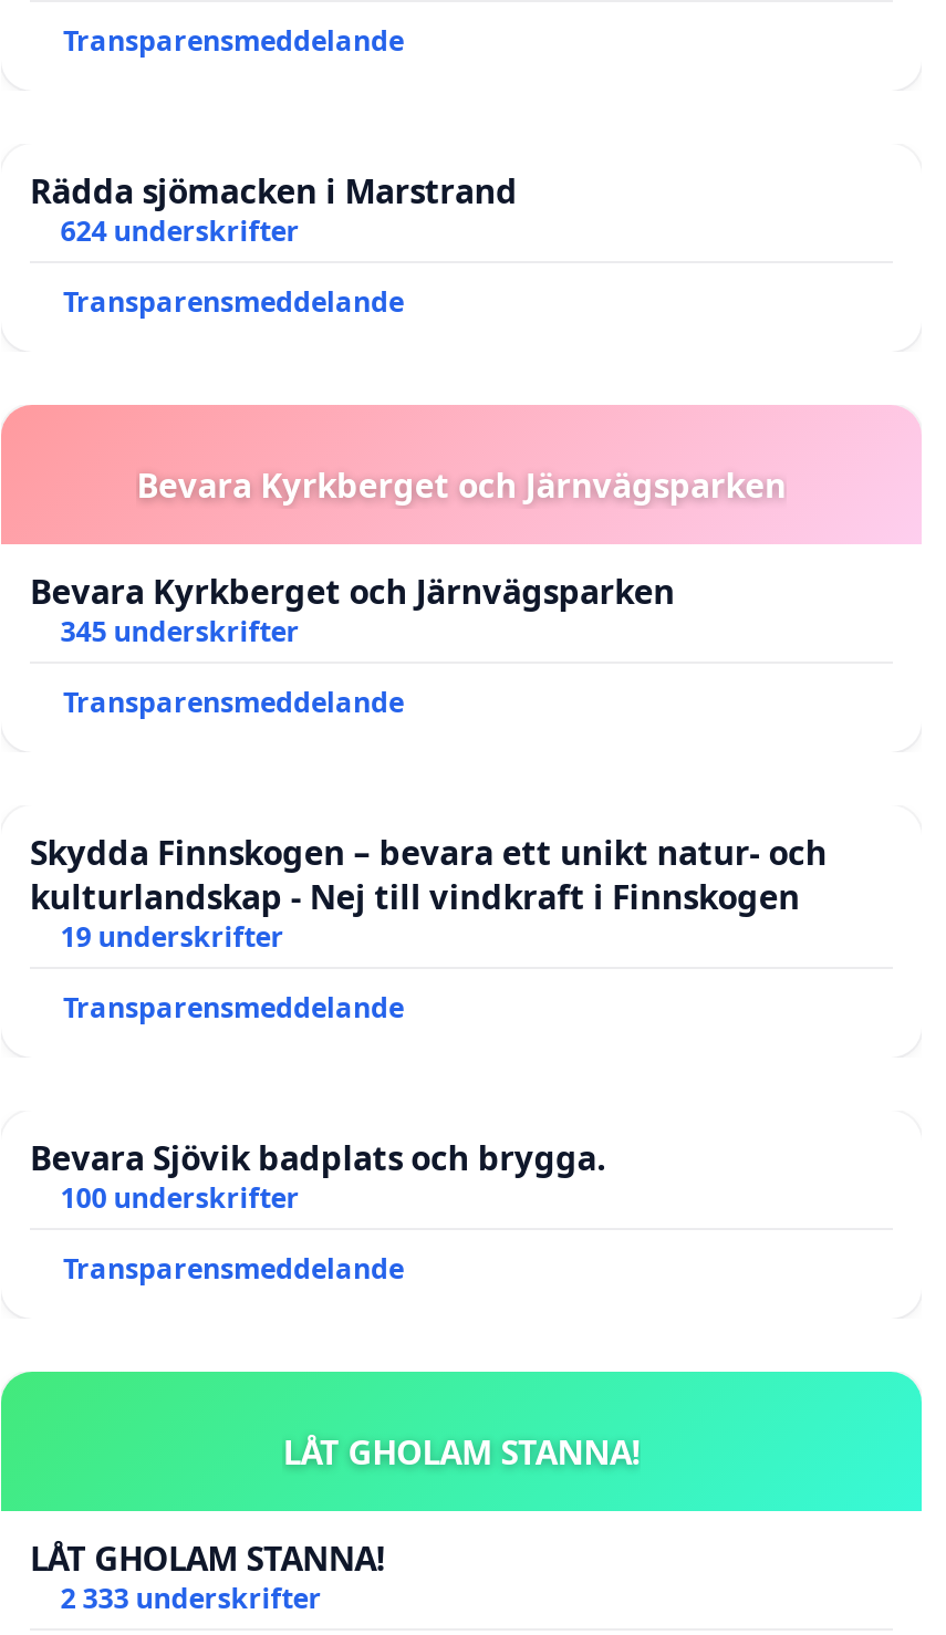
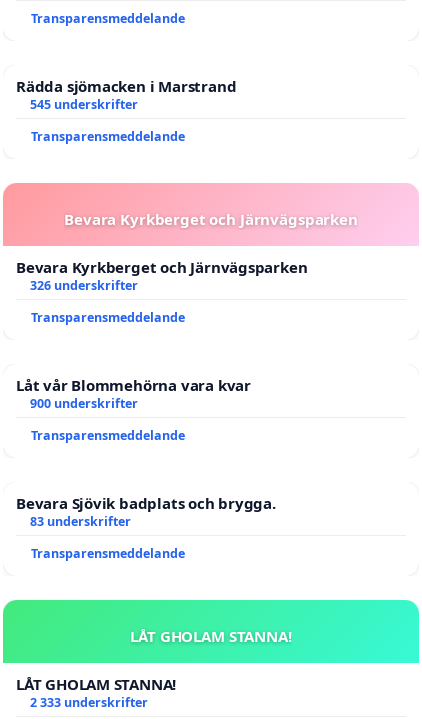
[60,213,299,251] 624 underskrifter -> [30,96,138,113] 545 underskrifter
[60,614,299,651] 345 underskrifter -> [30,277,138,294] 326 underskrifter
[30,830,827,956] Skydda Finnskogen – bevara ett unikt natur- och | kulturlandskap - Nej till vindkraft i Finnskogen | 19 underskrifter -> [16,375,251,412] Låt vår Blommehörna vara kvar | 900 underskrifter
[60,1180,299,1218] 100 underskrifter -> [30,513,131,530] 83 underskrifter

